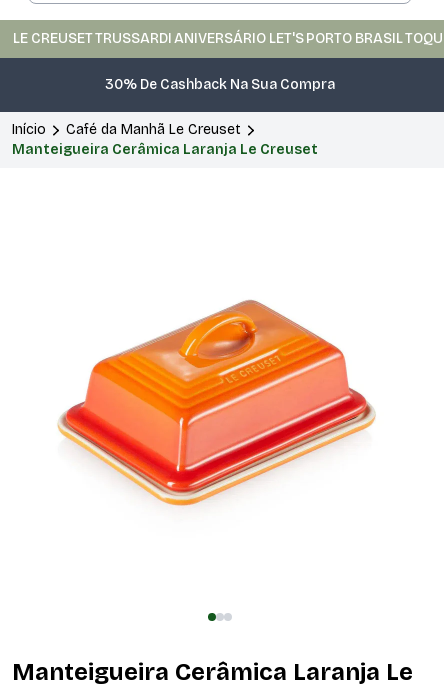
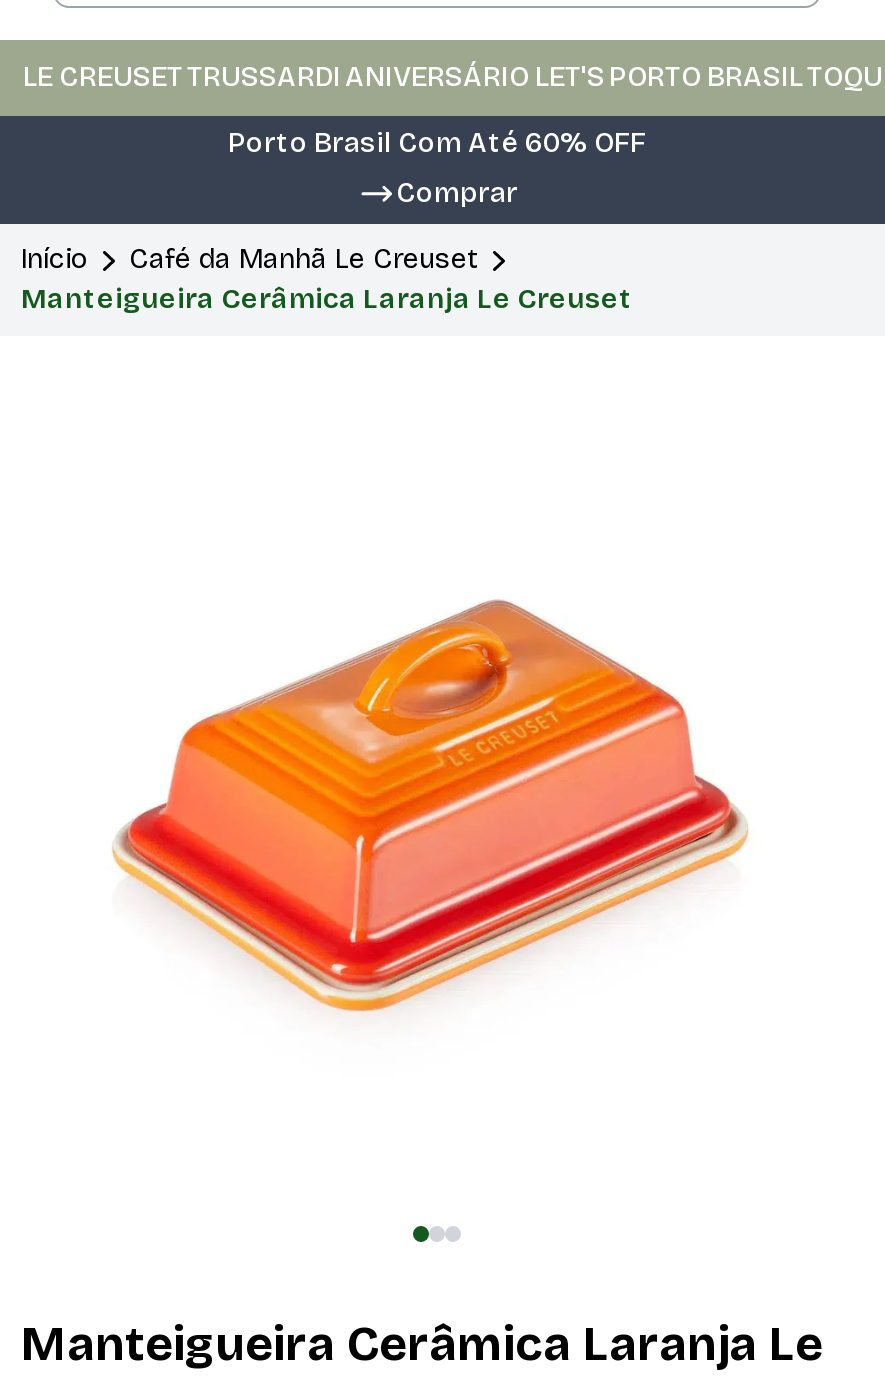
[105,76,335,93] 30% De Cashback Na Sua Compra -> [228,126,646,210] Porto Brasil Com Até 60% OFF | Comprar

